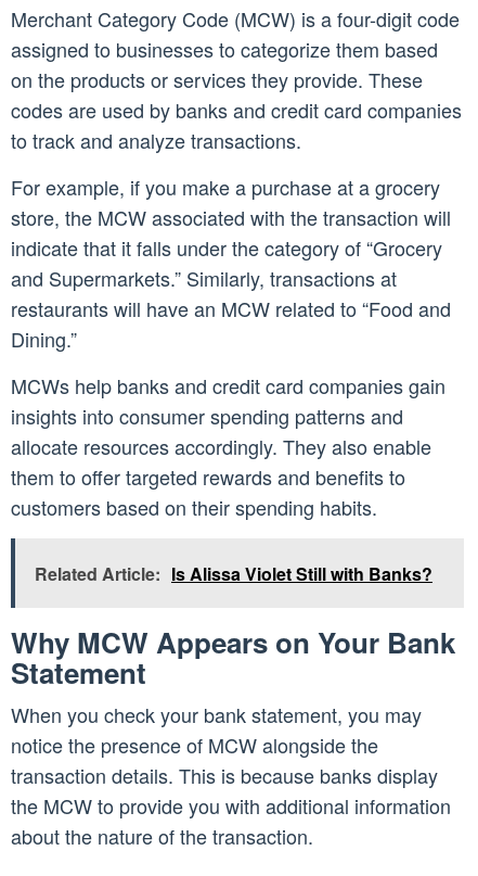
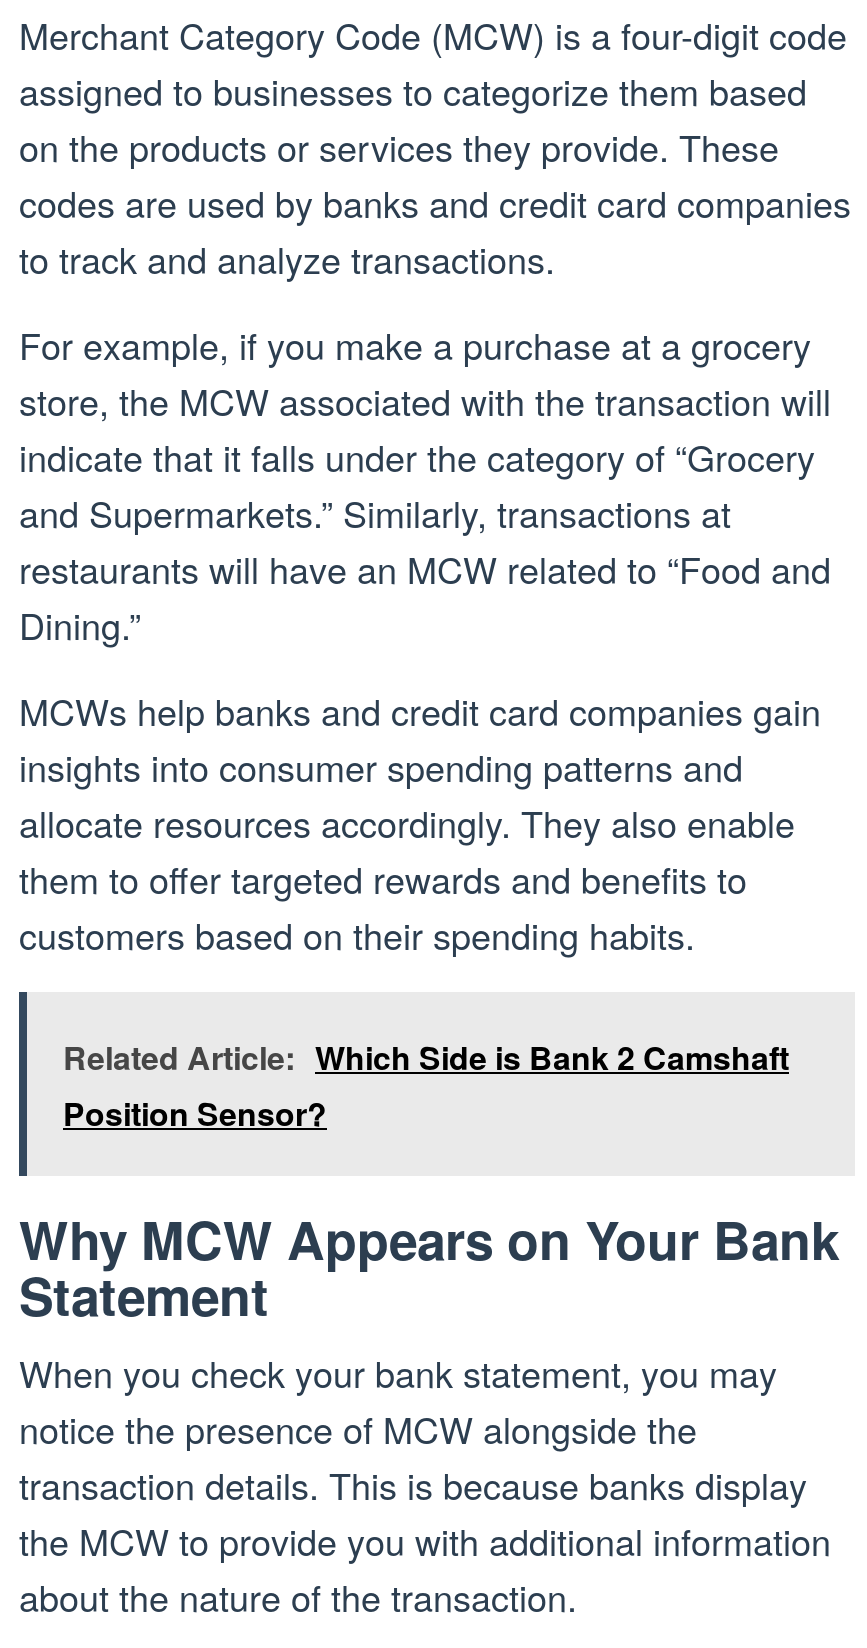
[35,561,432,586] Related Article: Is Alissa Violet Still with Banks? -> [63,1034,789,1136] Related Article: Which Side is Bank 2 Camshaft | Position Sensor?

